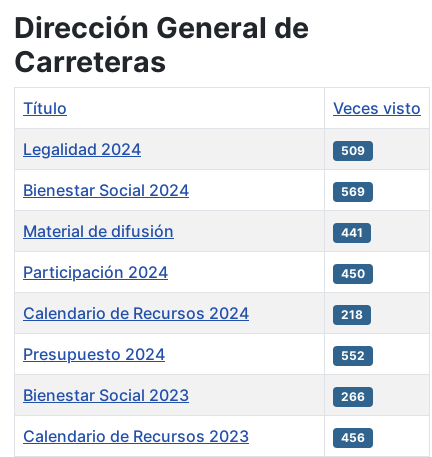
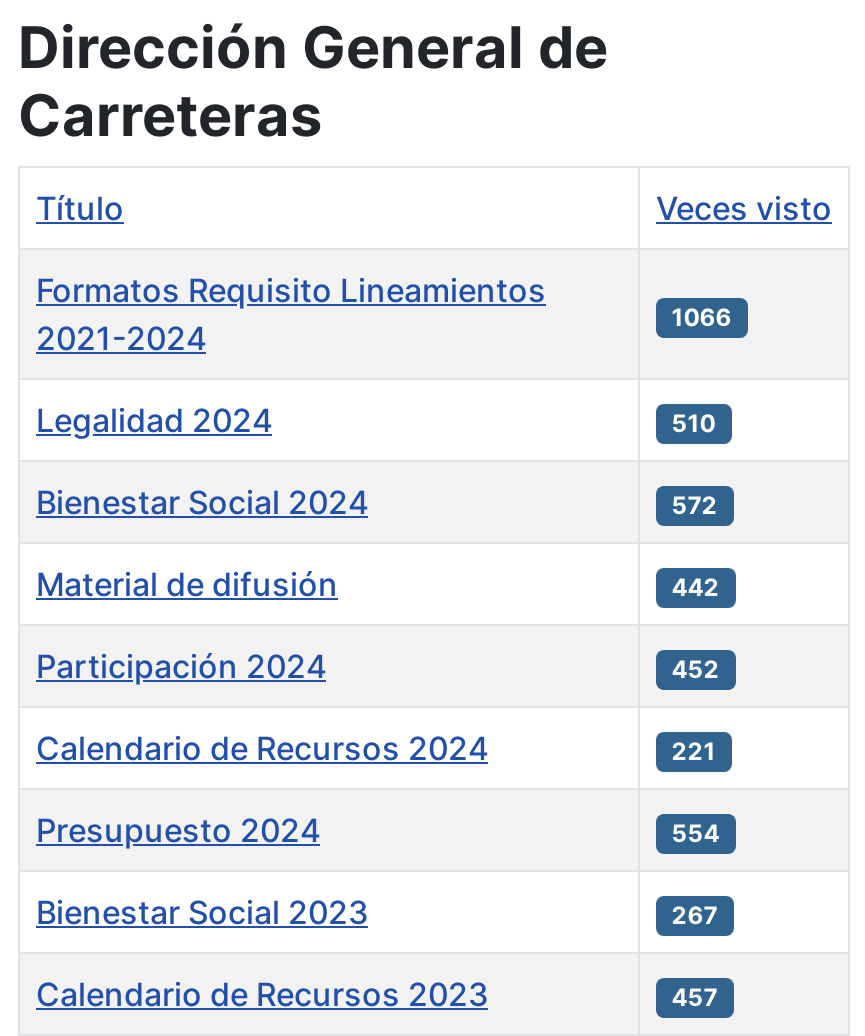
none -> [36,270,546,358] Formatos Requisito Lineamientos | 2021-2024
none -> [672,302,732,332] 1066
[341,143,365,158] 509 -> [672,408,716,438] 510
[341,184,365,199] 569 -> [672,490,718,520] 572
[341,225,363,240] 441 -> [672,572,720,602] 442
[341,266,365,281] 450 -> [672,654,720,684] 452
[341,307,363,322] 218 -> [672,736,716,766] 221
[341,348,365,363] 552 -> [672,818,720,848] 554
[341,389,365,404] 266 -> [672,900,718,930] 267
[341,430,365,445] 456 -> [672,982,718,1012] 457

